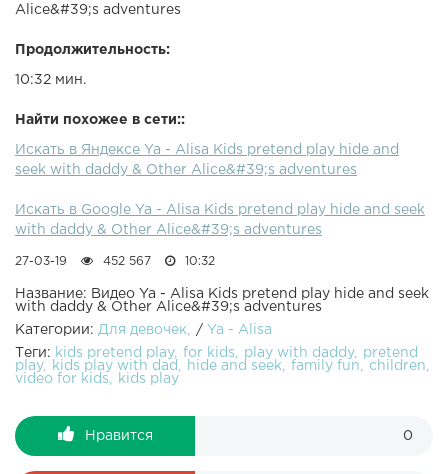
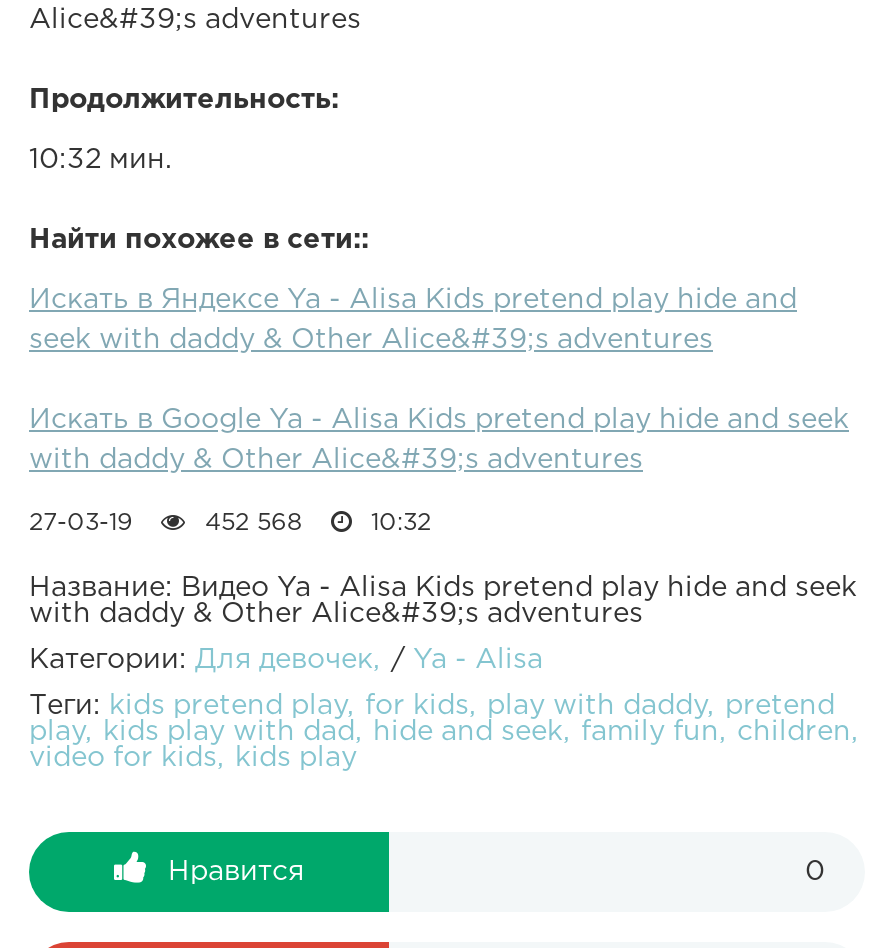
[103,256,151,267] 452 567 -> [205,512,303,534] 452 568

